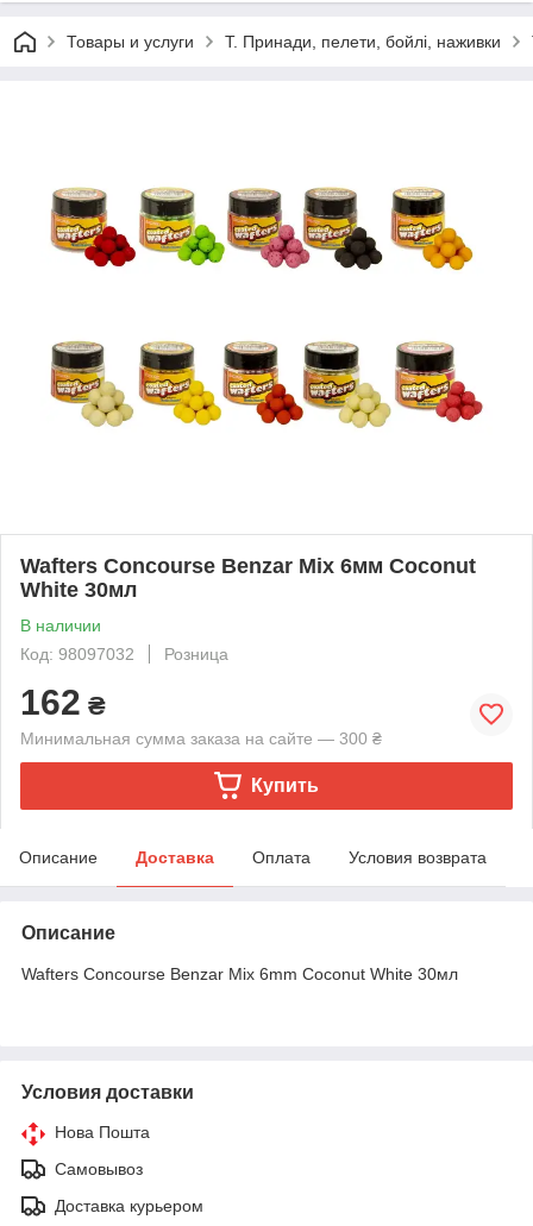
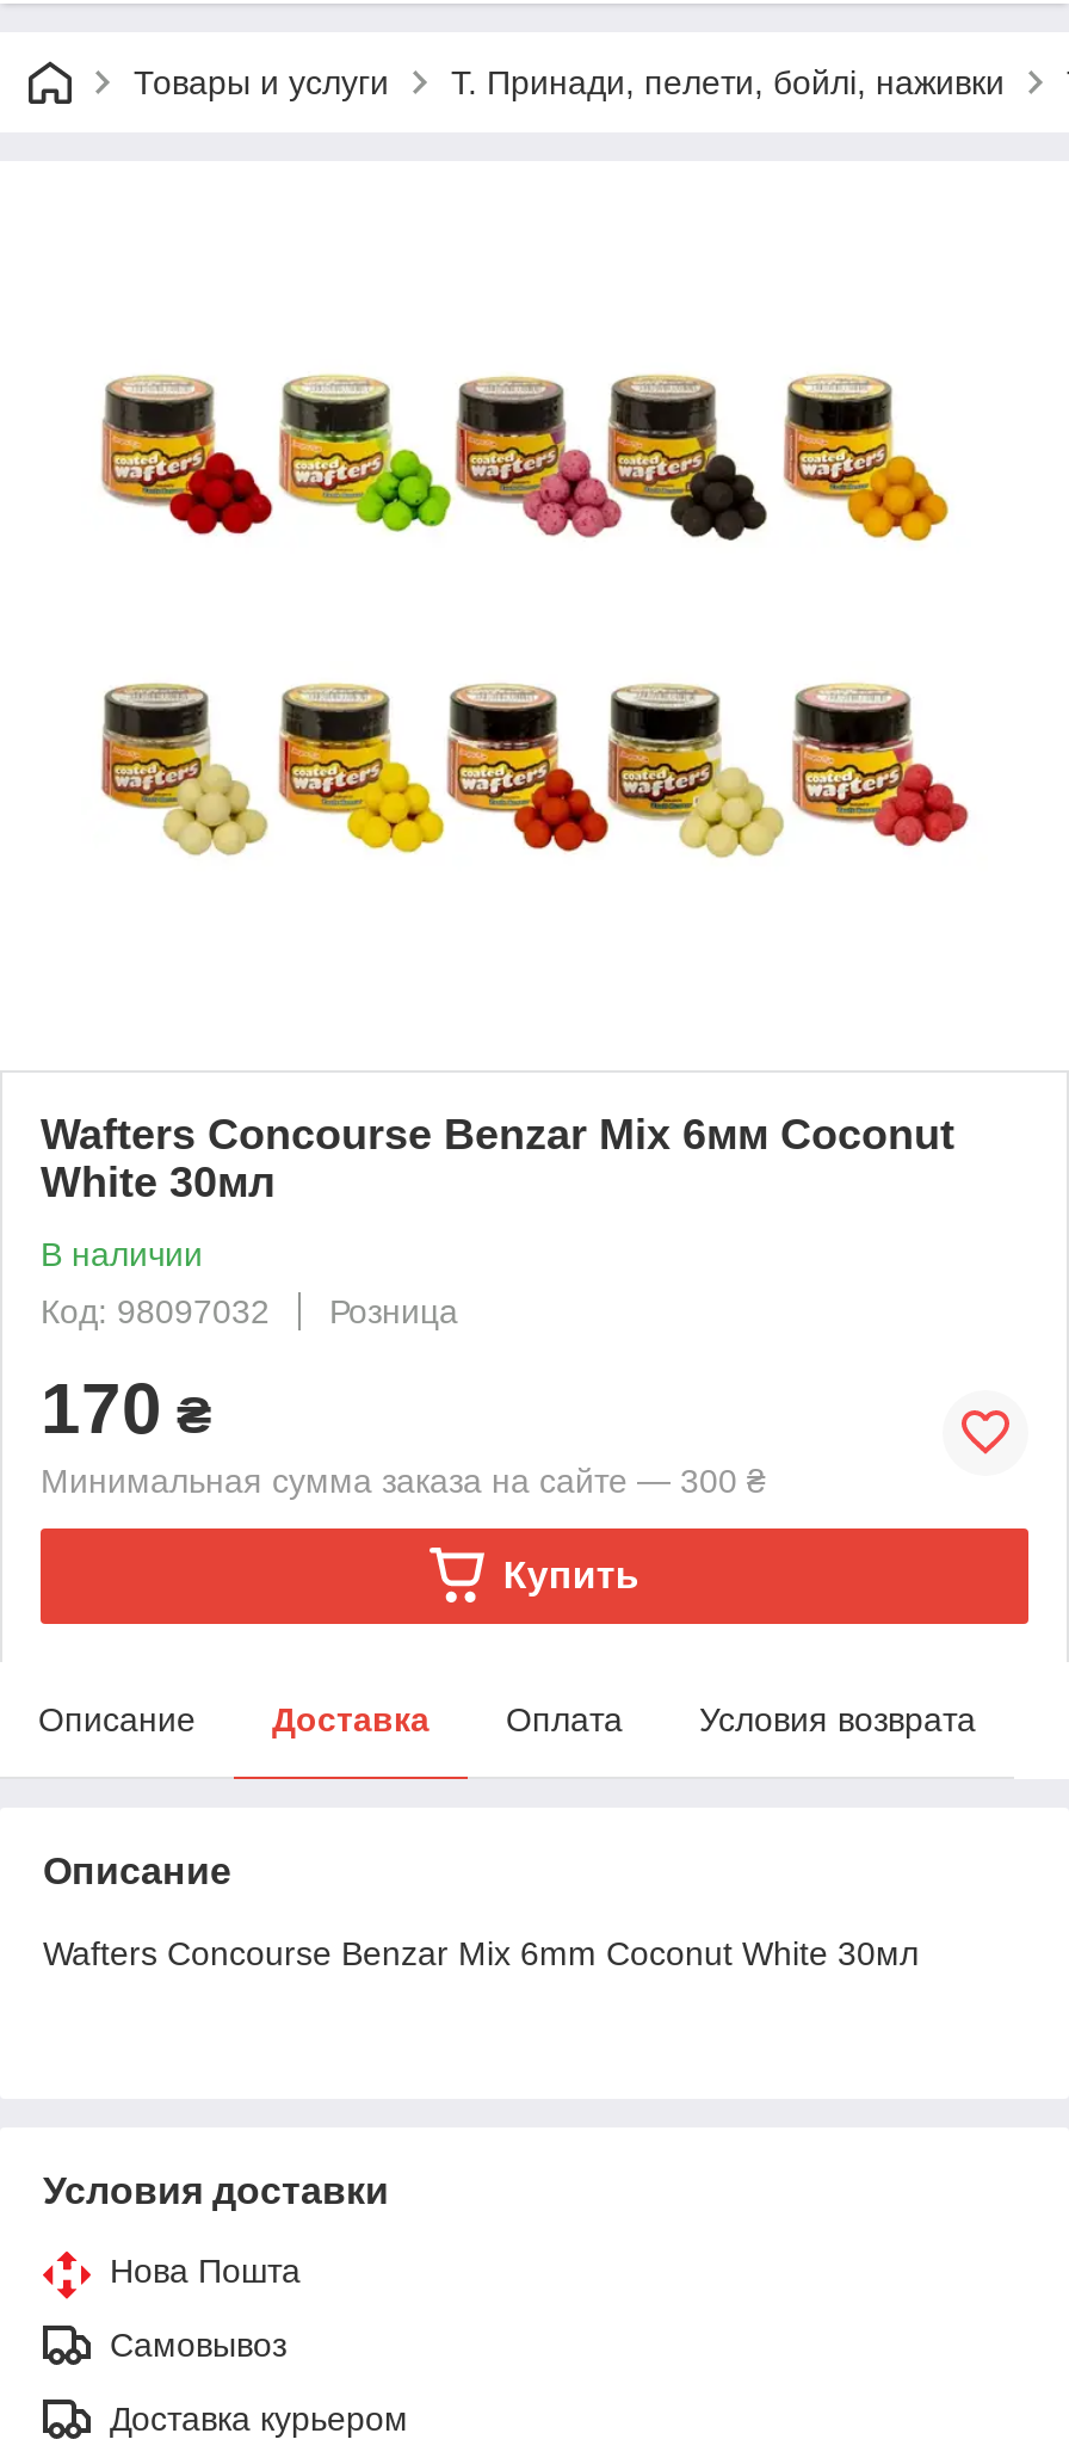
[20,682,106,722] 162 ₴ -> [41,1368,212,1447] 170 ₴

